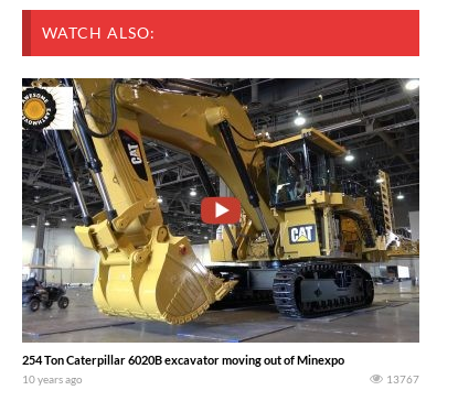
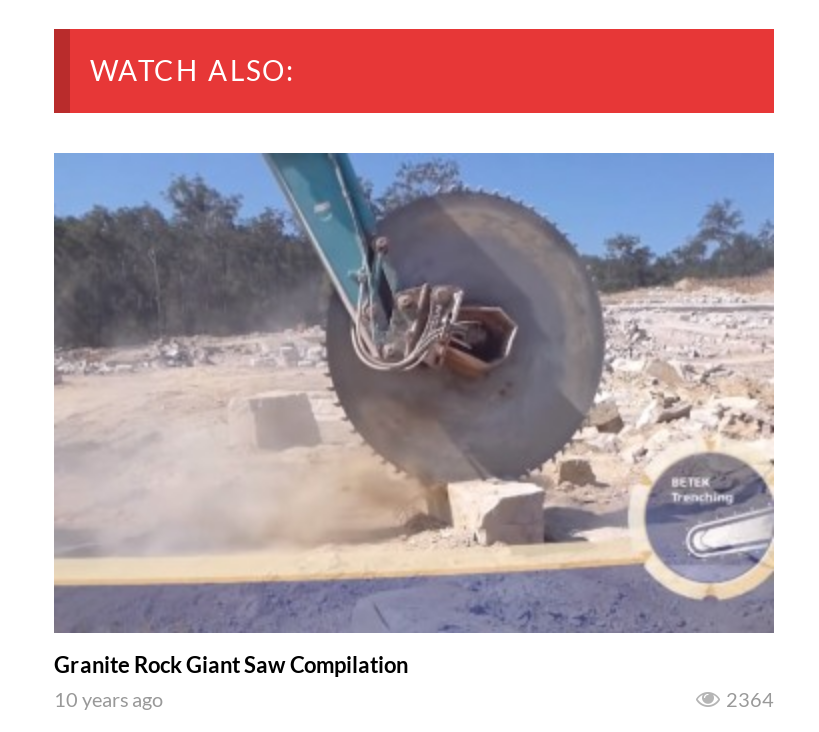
[21,77,420,367] [image] | 254 Ton Caterpillar 6020B excavator moving out of Minexpo -> [52,151,776,677] [image] | Granite Rock Giant Saw Compilation
[386,372,419,386] 13767 -> [726,687,774,711] 2364

